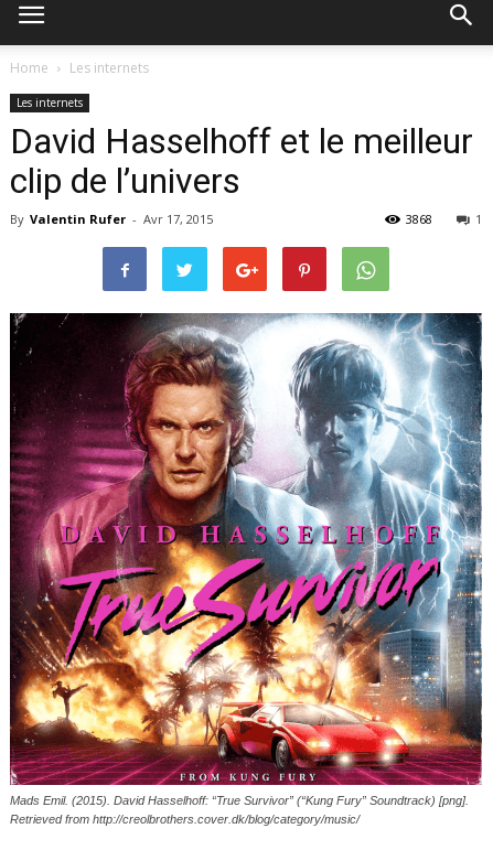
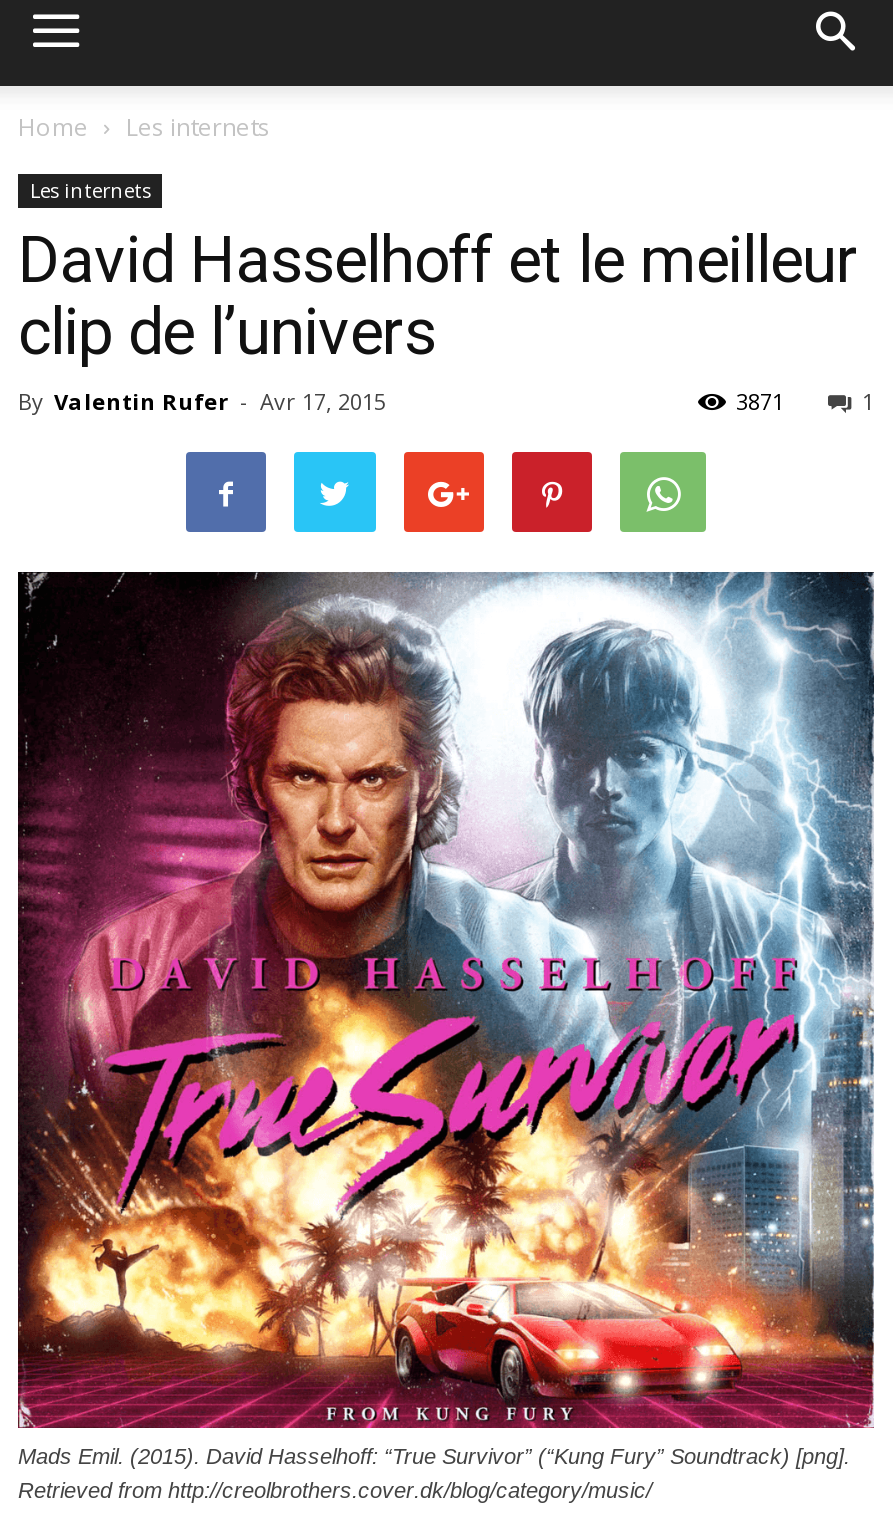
[406,211,432,227] 3868 -> [736,386,784,416] 3871

